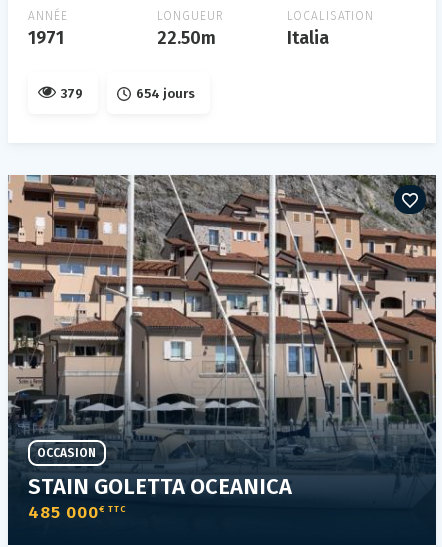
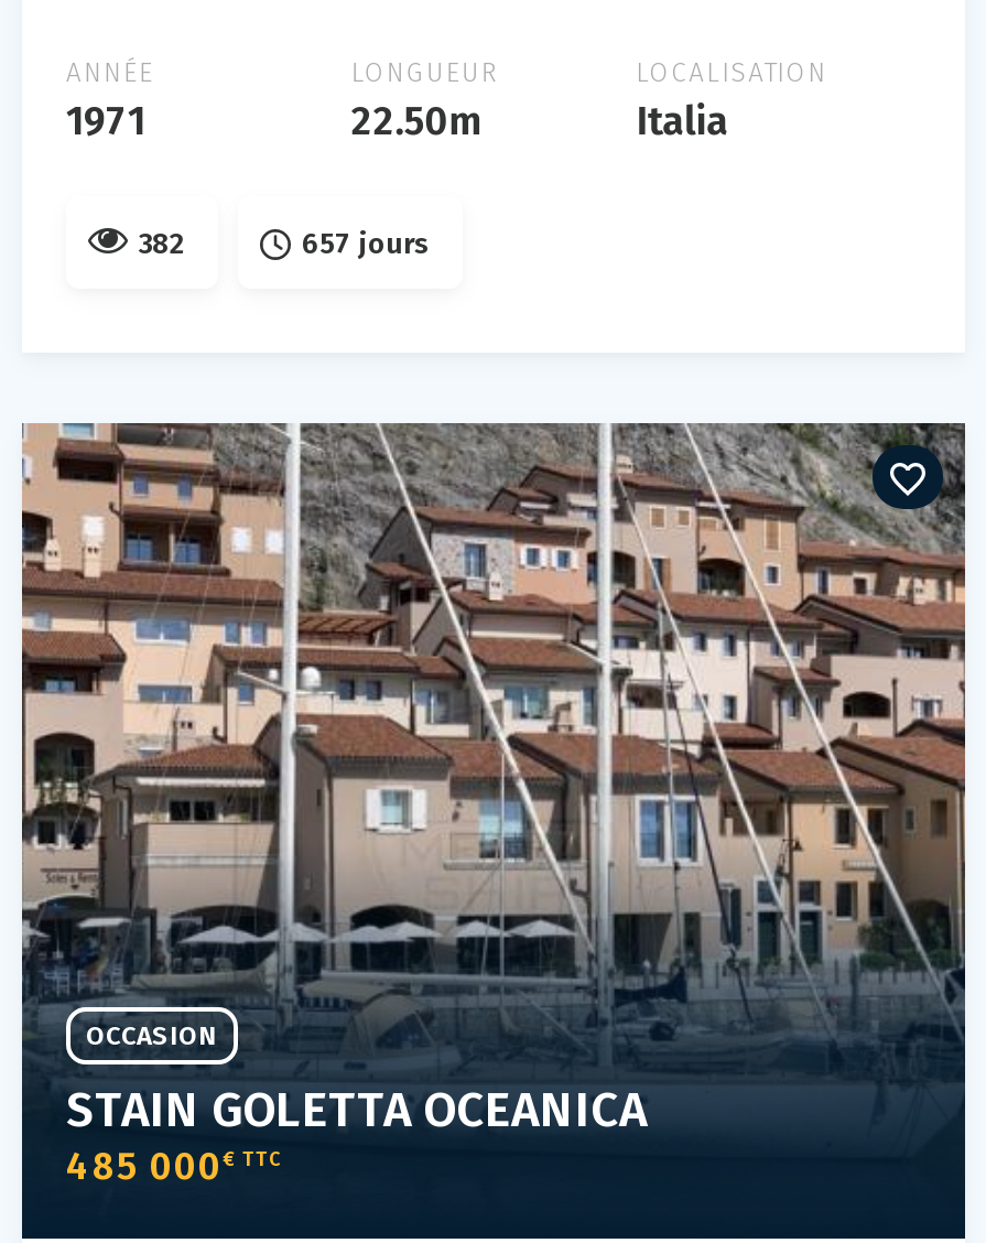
[61,86,83,101] 379 -> [139,227,185,260] 382
[136,86,195,101] 654 jours -> [302,227,430,260] 657 jours

